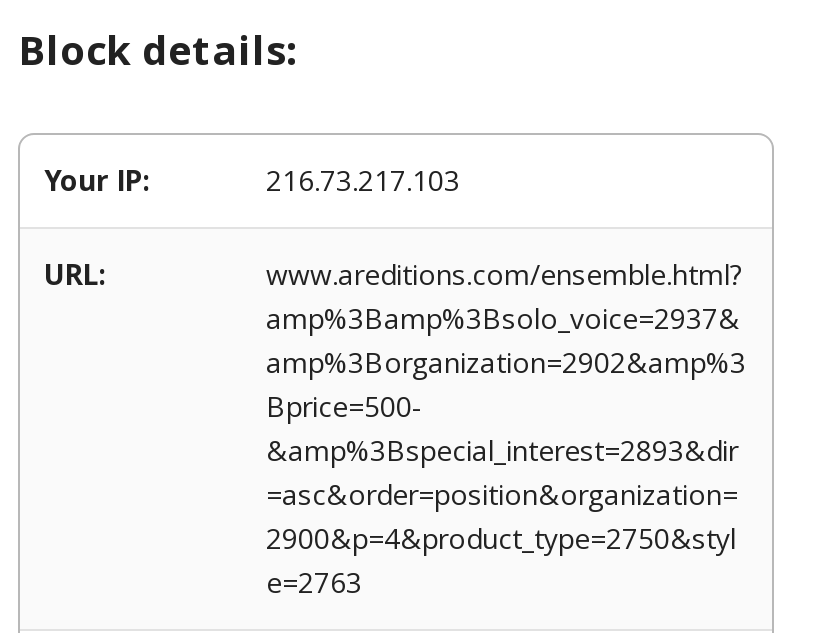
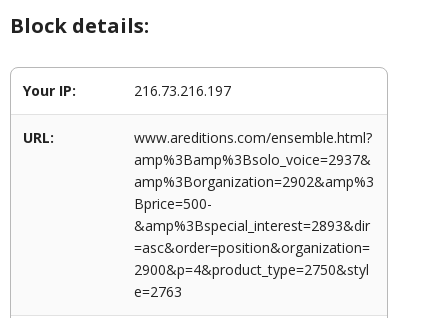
[266,161,460,199] 216.73.217.103 -> [134,81,231,100] 216.73.216.197

